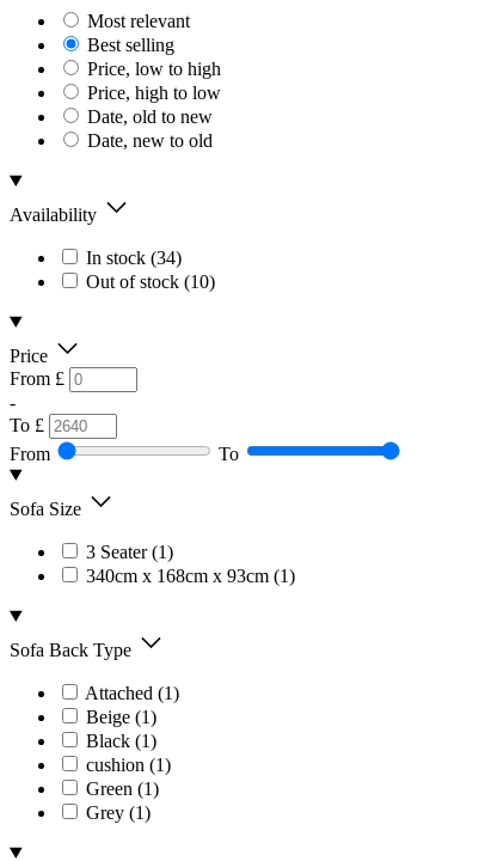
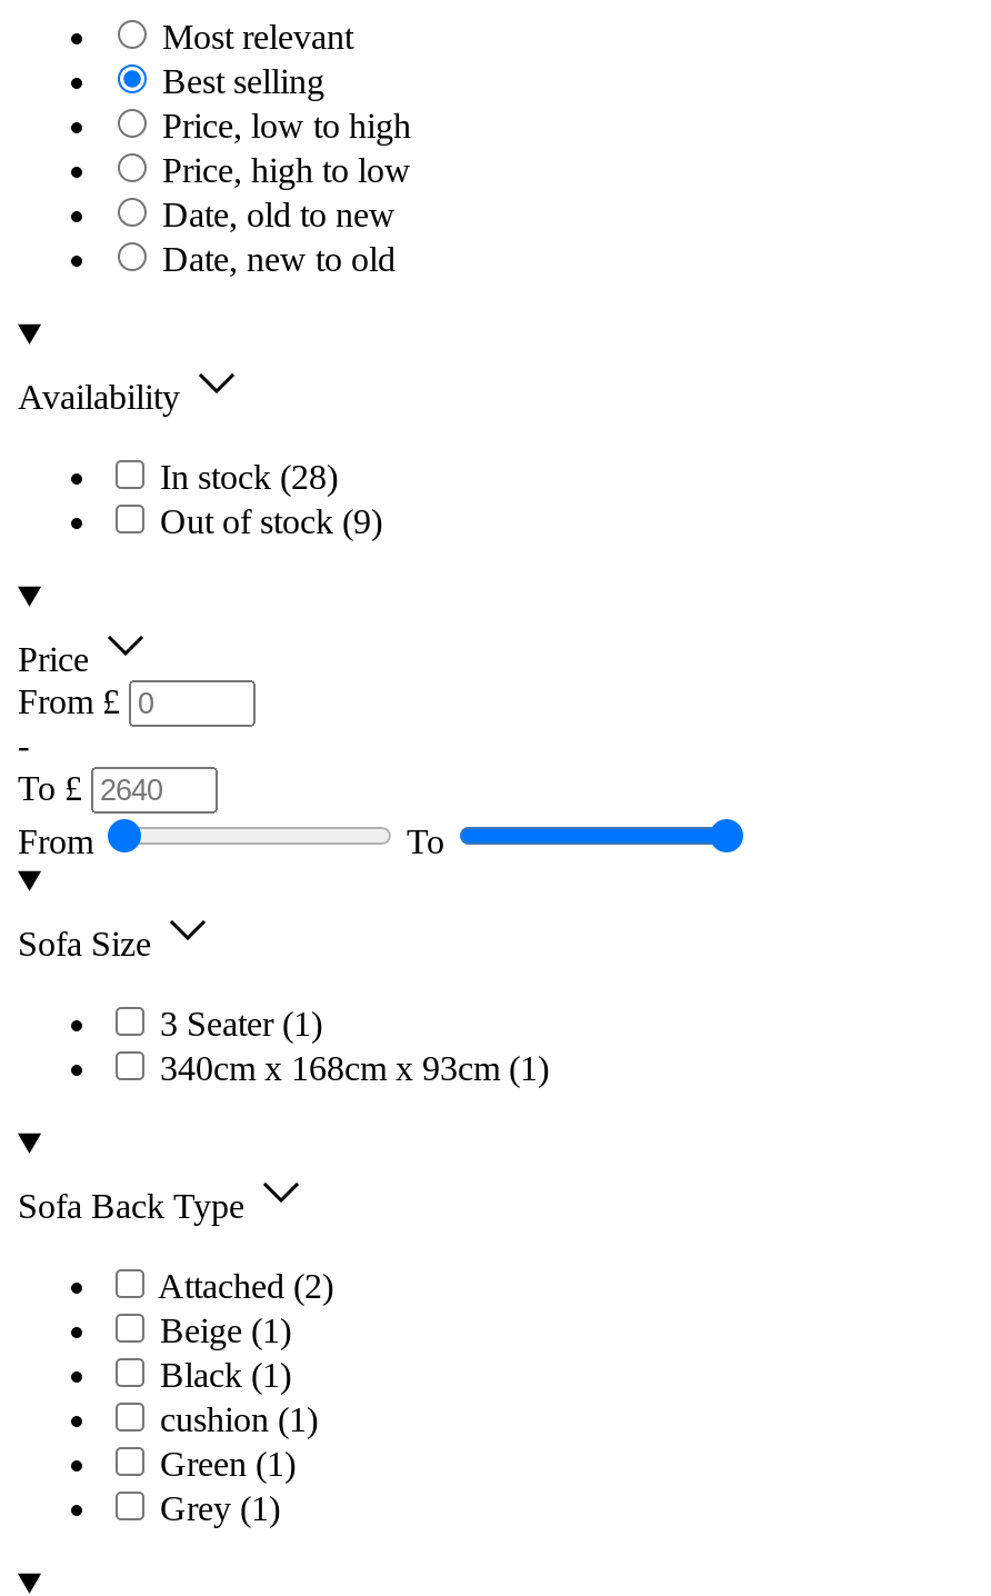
[86,247,182,268] In stock (34) -> [160,457,338,495] In stock (28)
[86,271,215,291] Out of stock (10) -> [160,502,382,539] Out of stock (9)
[85,682,179,703] Attached (1) -> [158,1266,333,1304] Attached (2)

